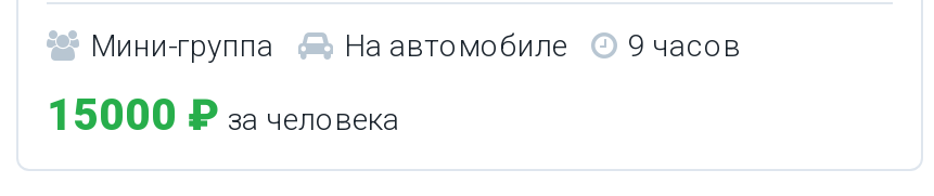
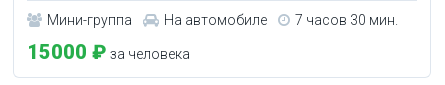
[344,27,741,62] На автомобиле 9 часов -> [164,12,398,28] На автомобиле 7 часов 30 мин.

